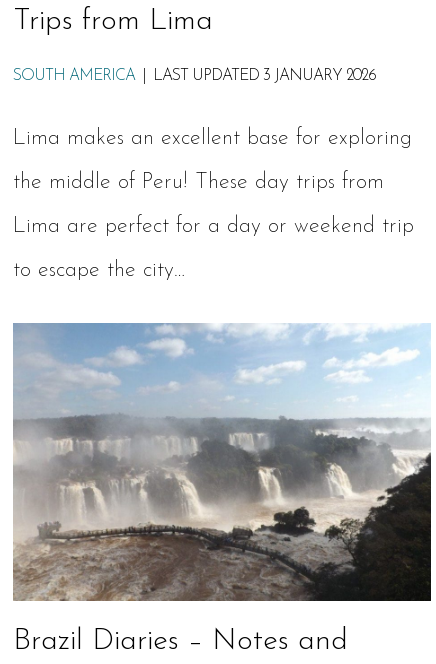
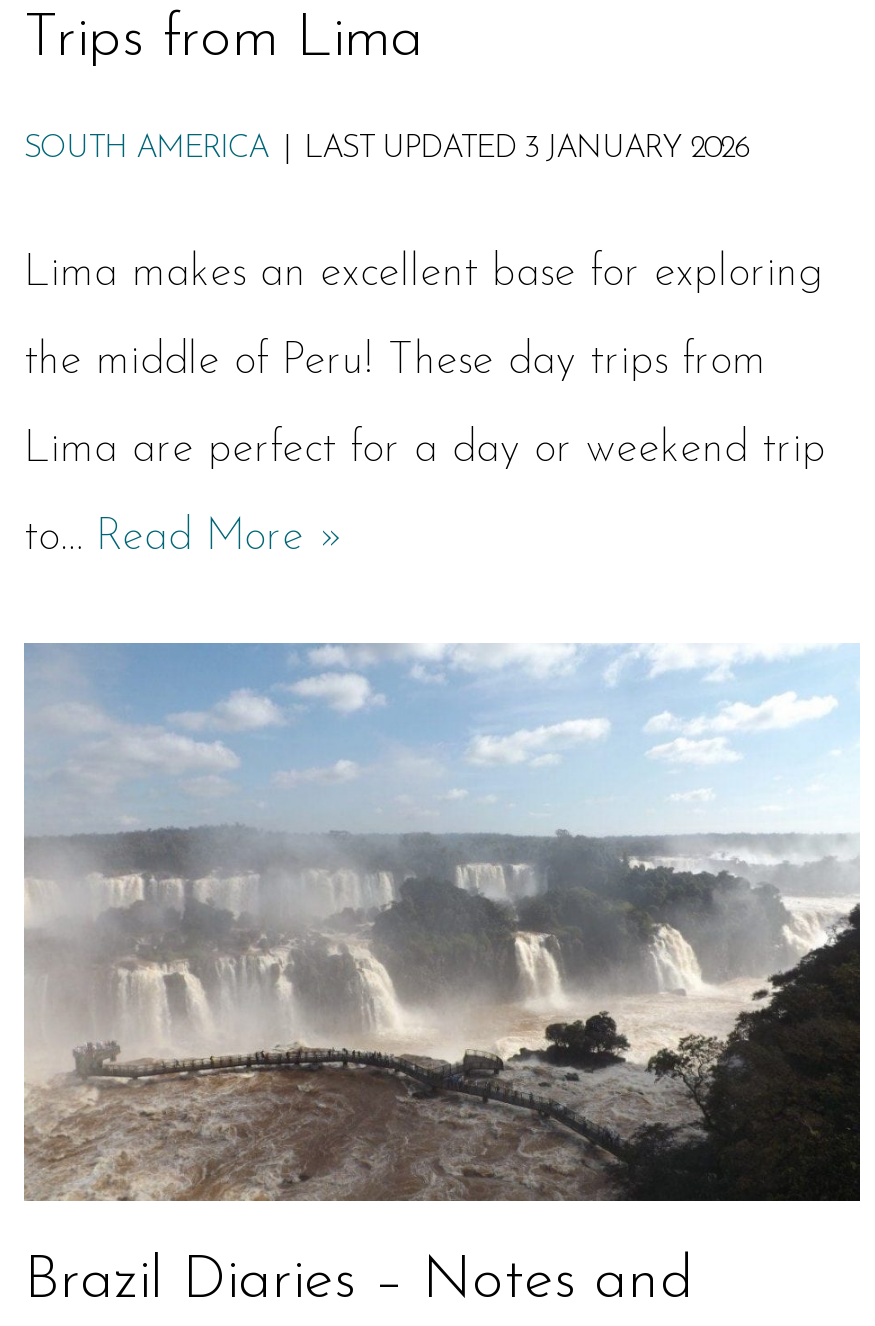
[13,259,185,282] to escape the city… -> [24,515,344,561] to… Read More »

